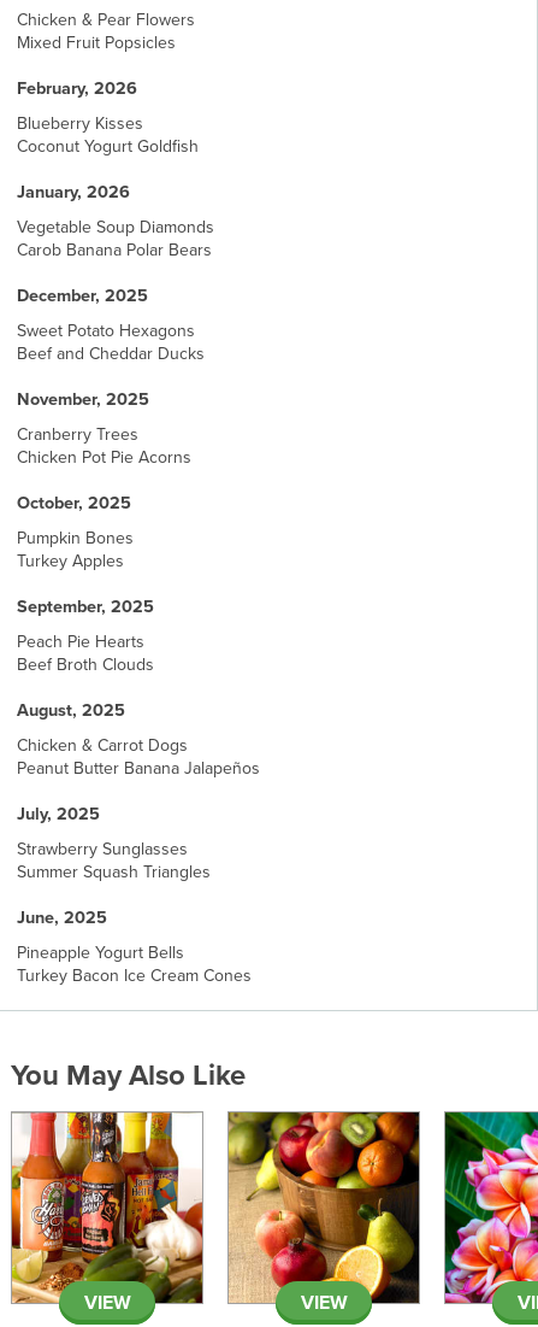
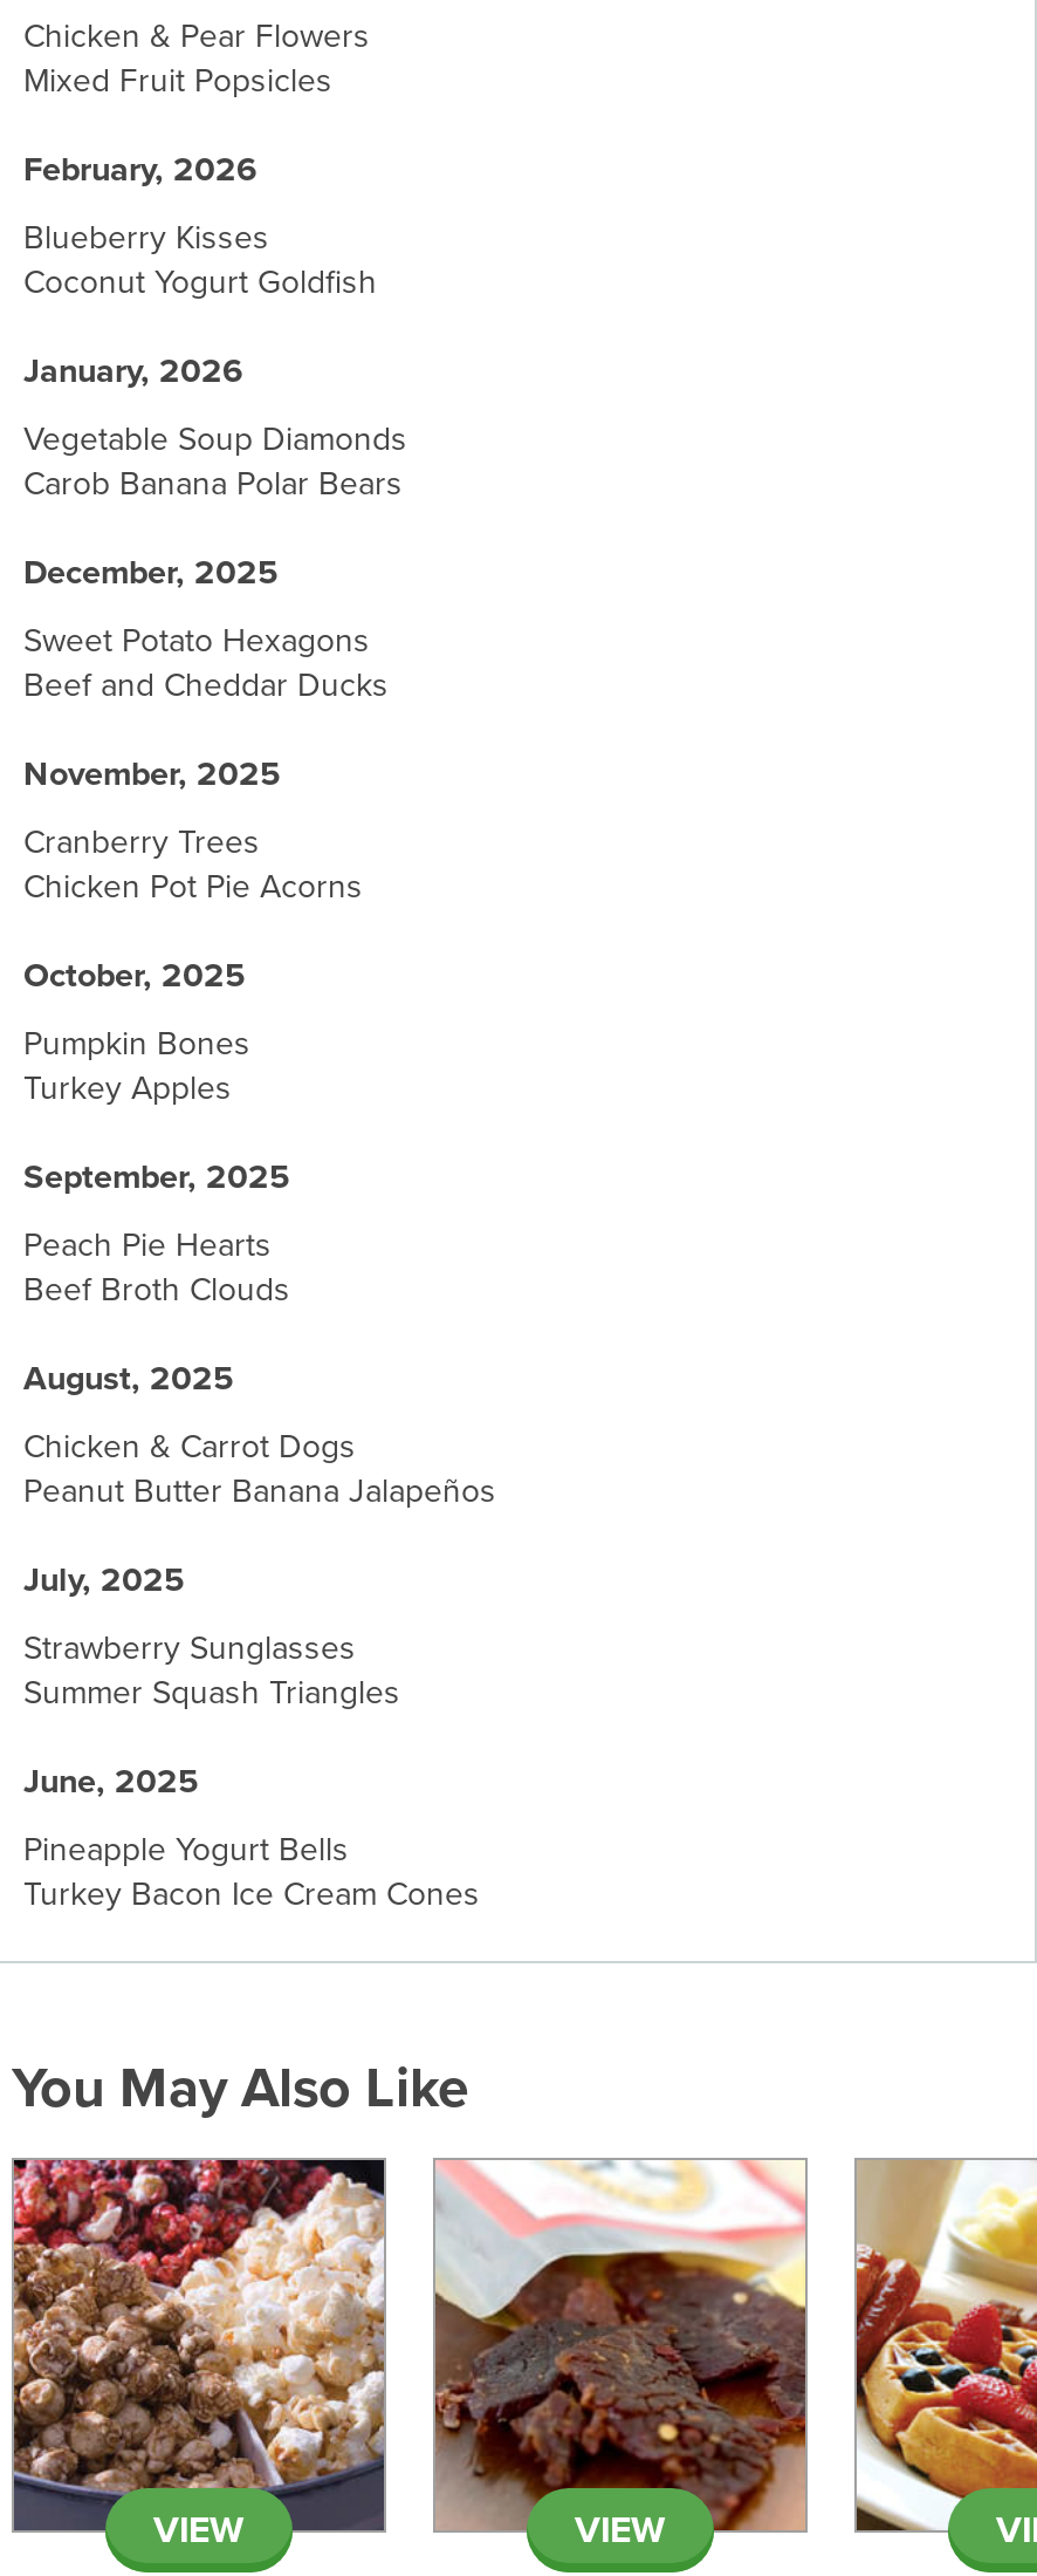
[11,1111,203,1304] [image] -> [12,2158,386,2533] [image]
[227,1111,420,1304] [image] -> [433,2158,808,2533] [image]
[444,1111,534,1304] [image] -> [854,2158,1030,2533] [image]

